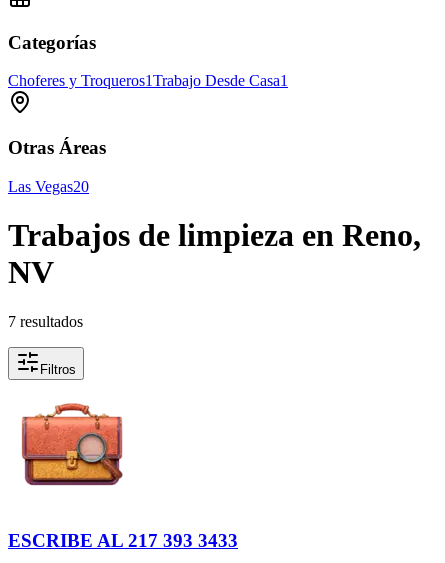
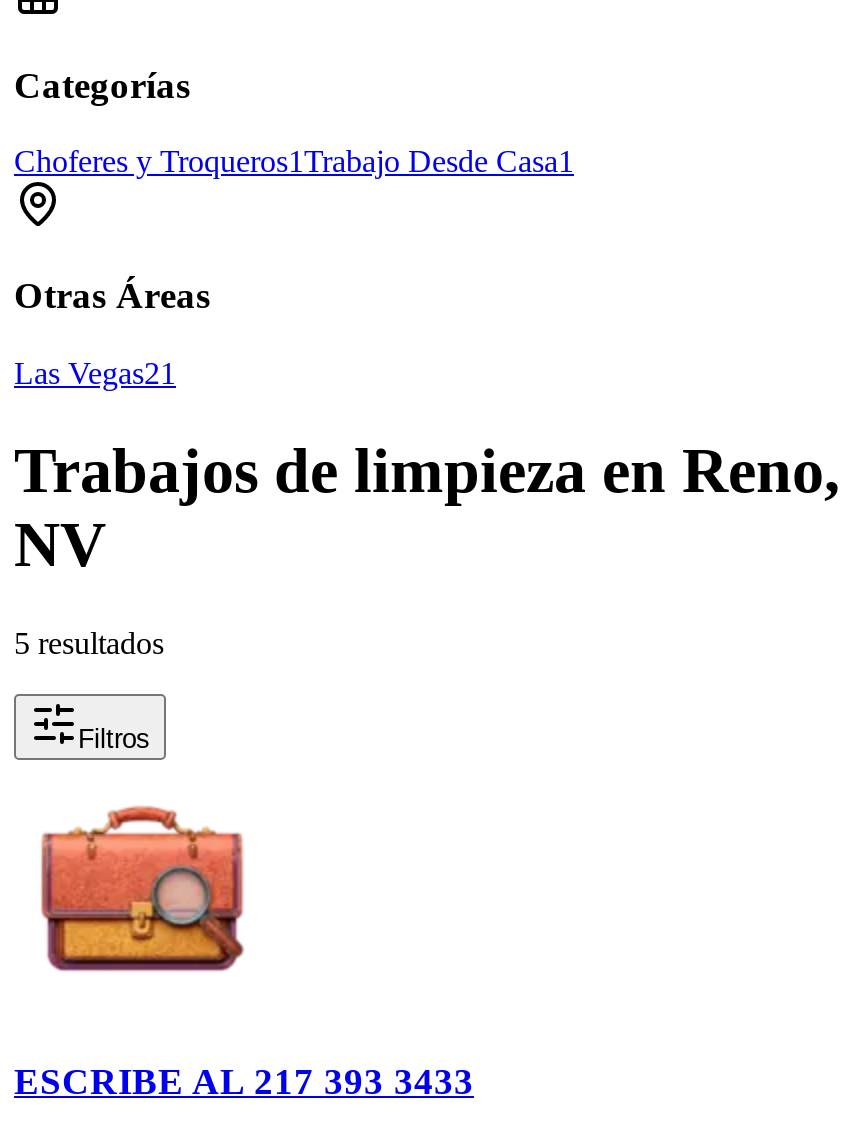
[8,178,89,195] Las Vegas20 -> [14,356,176,390] Las Vegas21
[8,313,83,330] 7 resultados -> [14,626,164,660] 5 resultados

